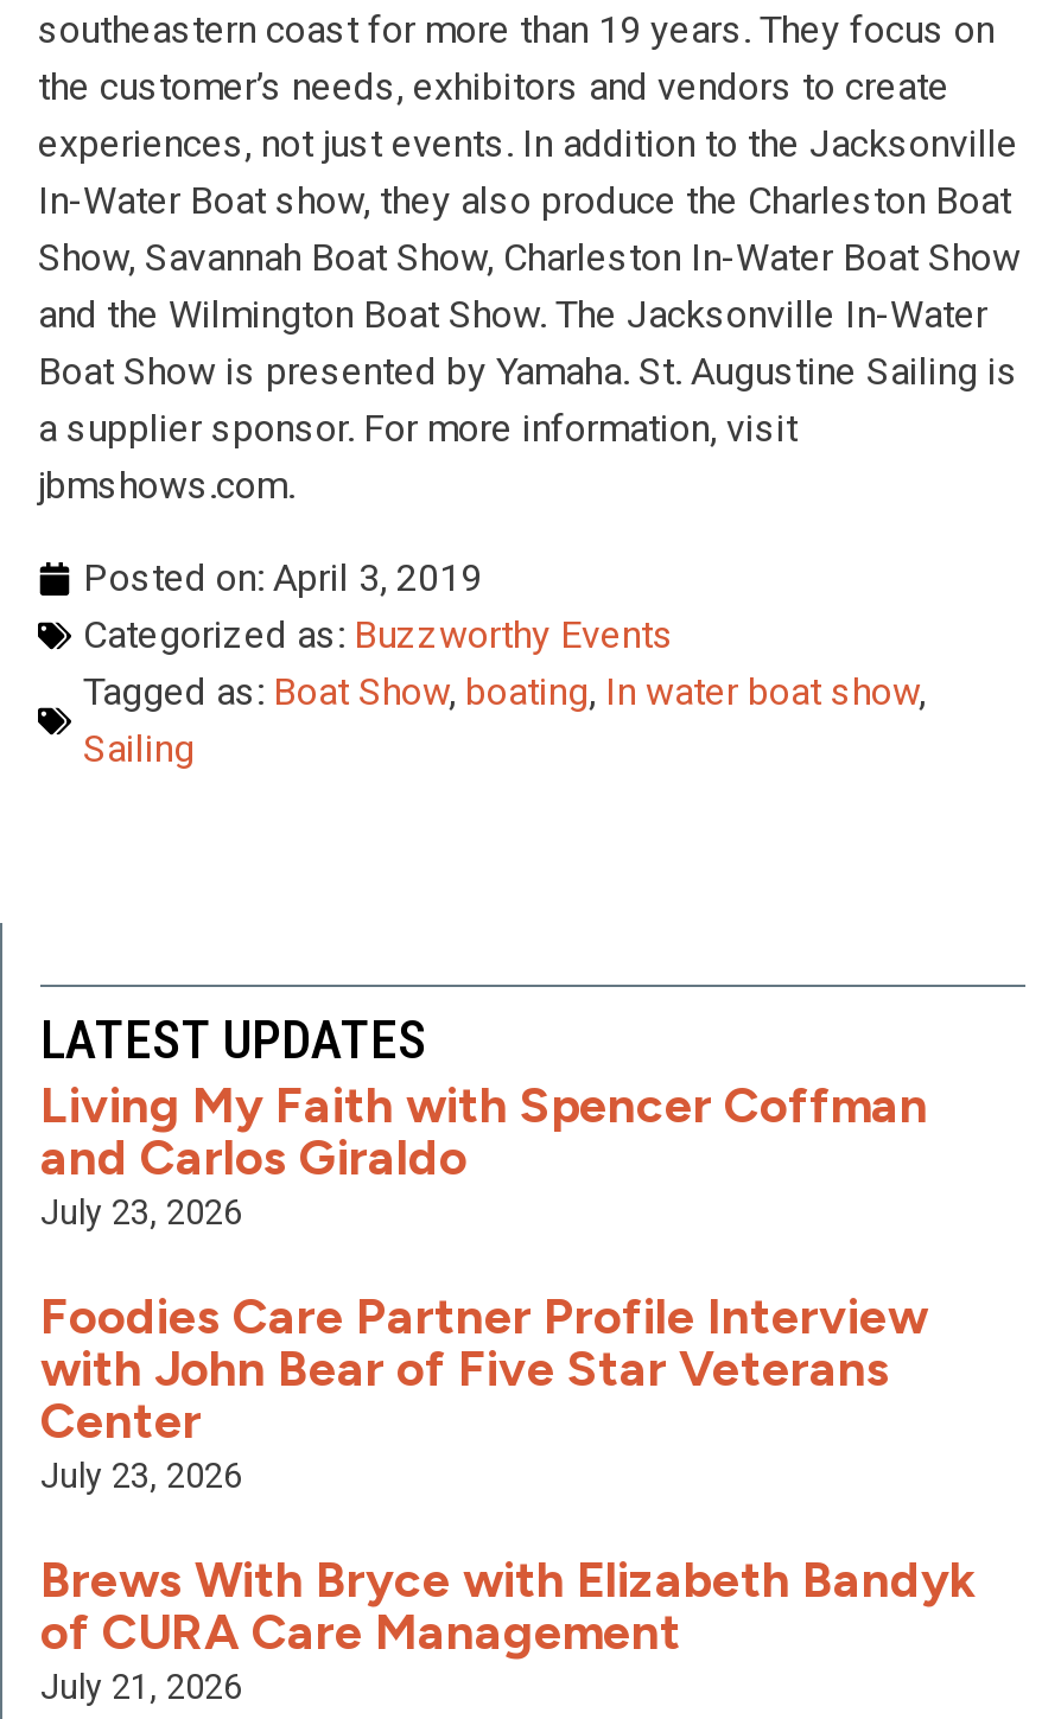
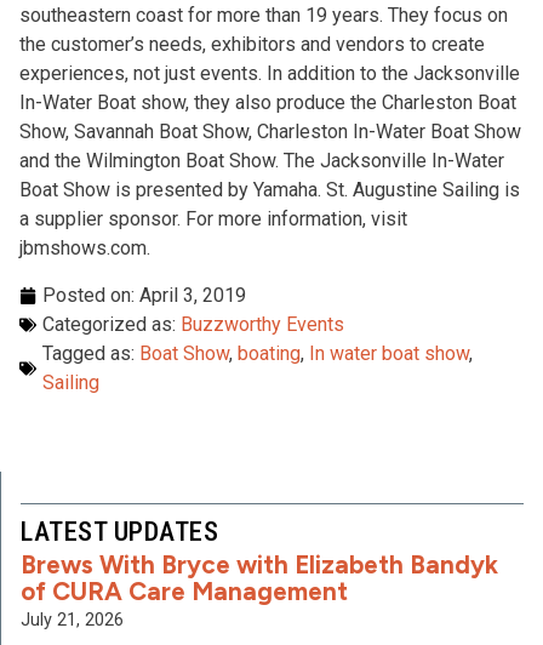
[40,1075,928,1497] Living My Faith with Spencer Coffman | and Carlos Giraldo | July 23, 2026 | Foodies Care Partner Profile Interview | with John Bear of Five Star Veterans | Center | July 23, 2026 -> none

